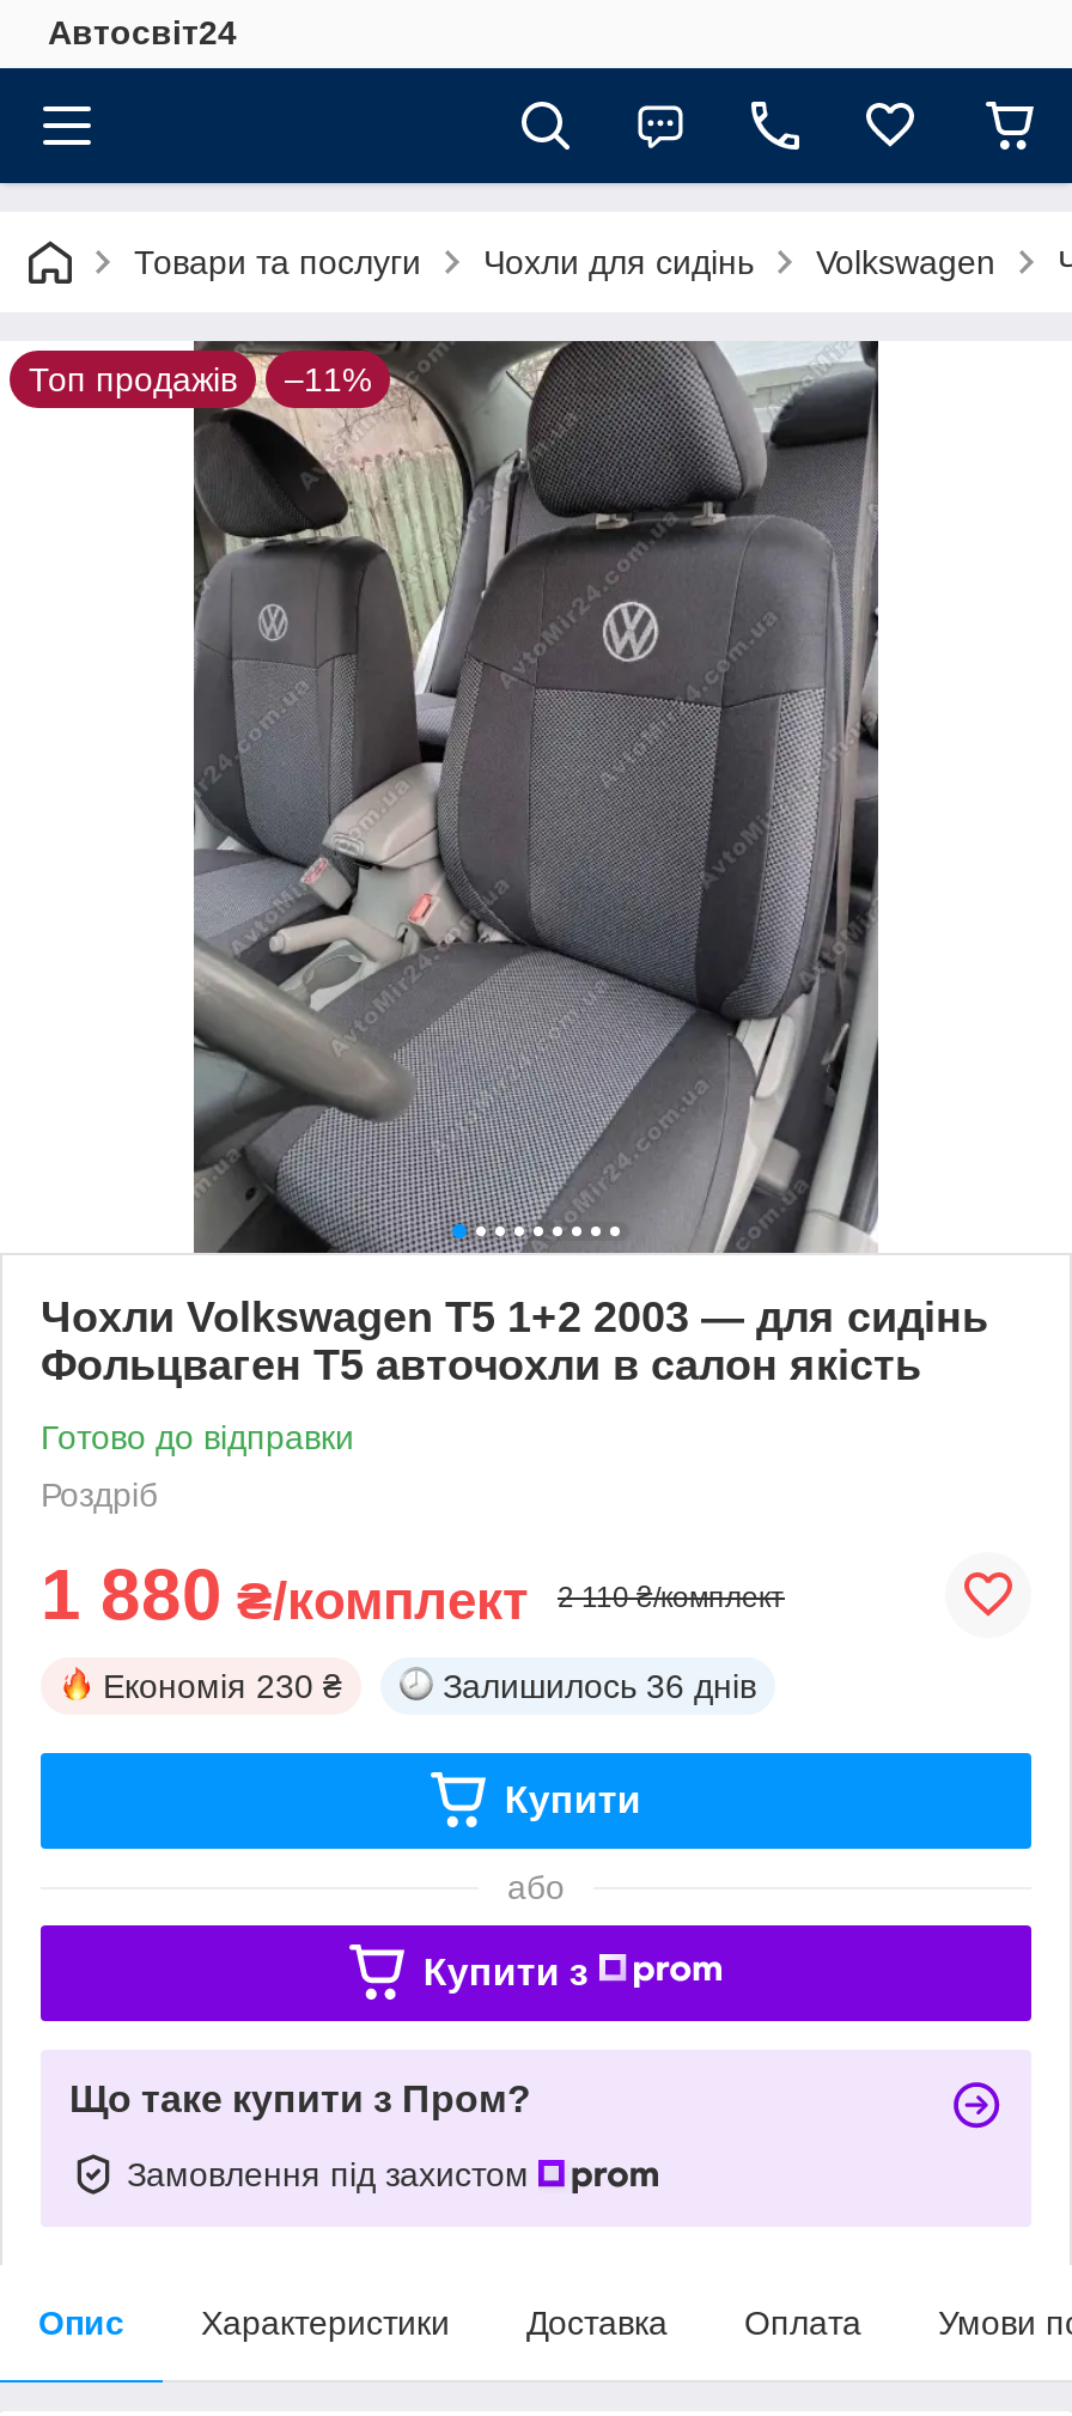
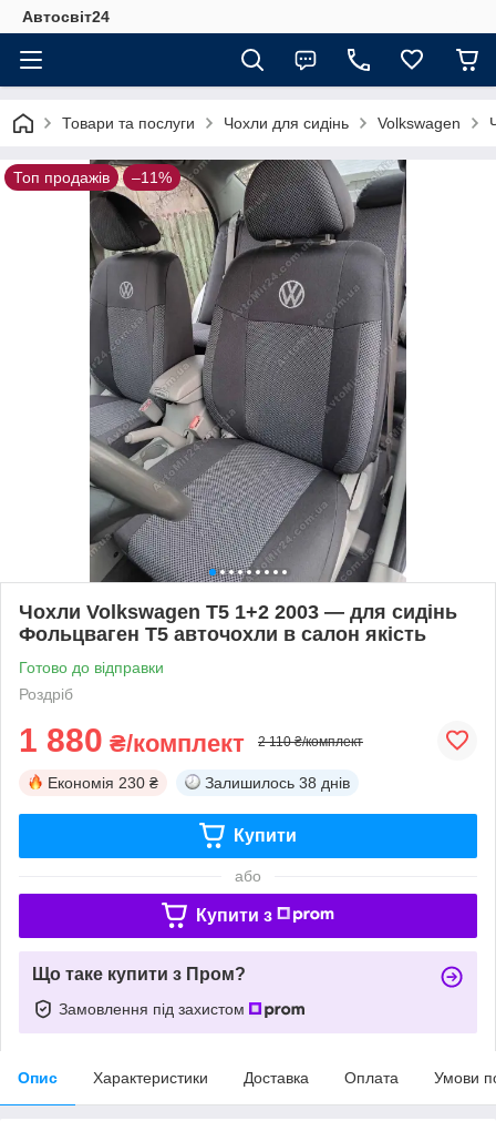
[443,1666,756,1705] Залишилось 36 днів -> [205,774,350,791] Залишилось 38 днів

